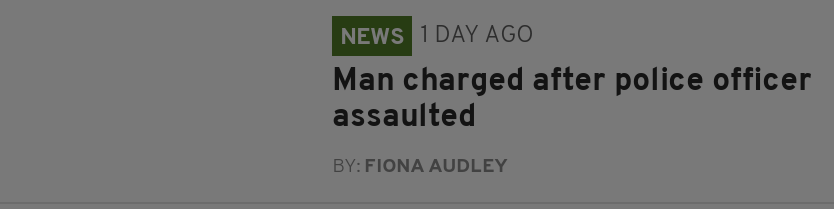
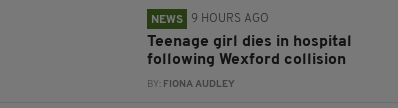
[340,23,534,49] NEWS 1 DAY AGO -> [151,12,269,25] NEWS 9 HOURS AGO
[332,65,812,133] Man charged after police officer | assaulted -> [147,33,352,67] Teenage girl dies in hospital | following Wexford collision

